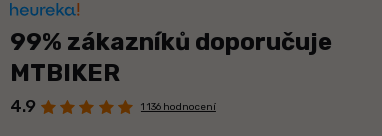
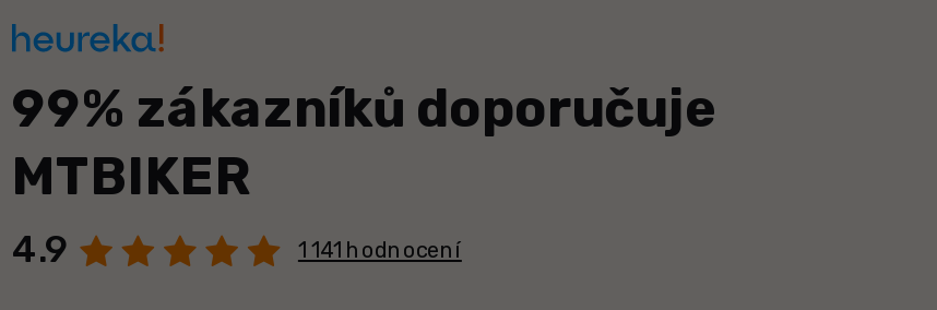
[141,101,216,113] 1 136 hodnocení -> [298,238,462,264] 1 141 hodnocení

